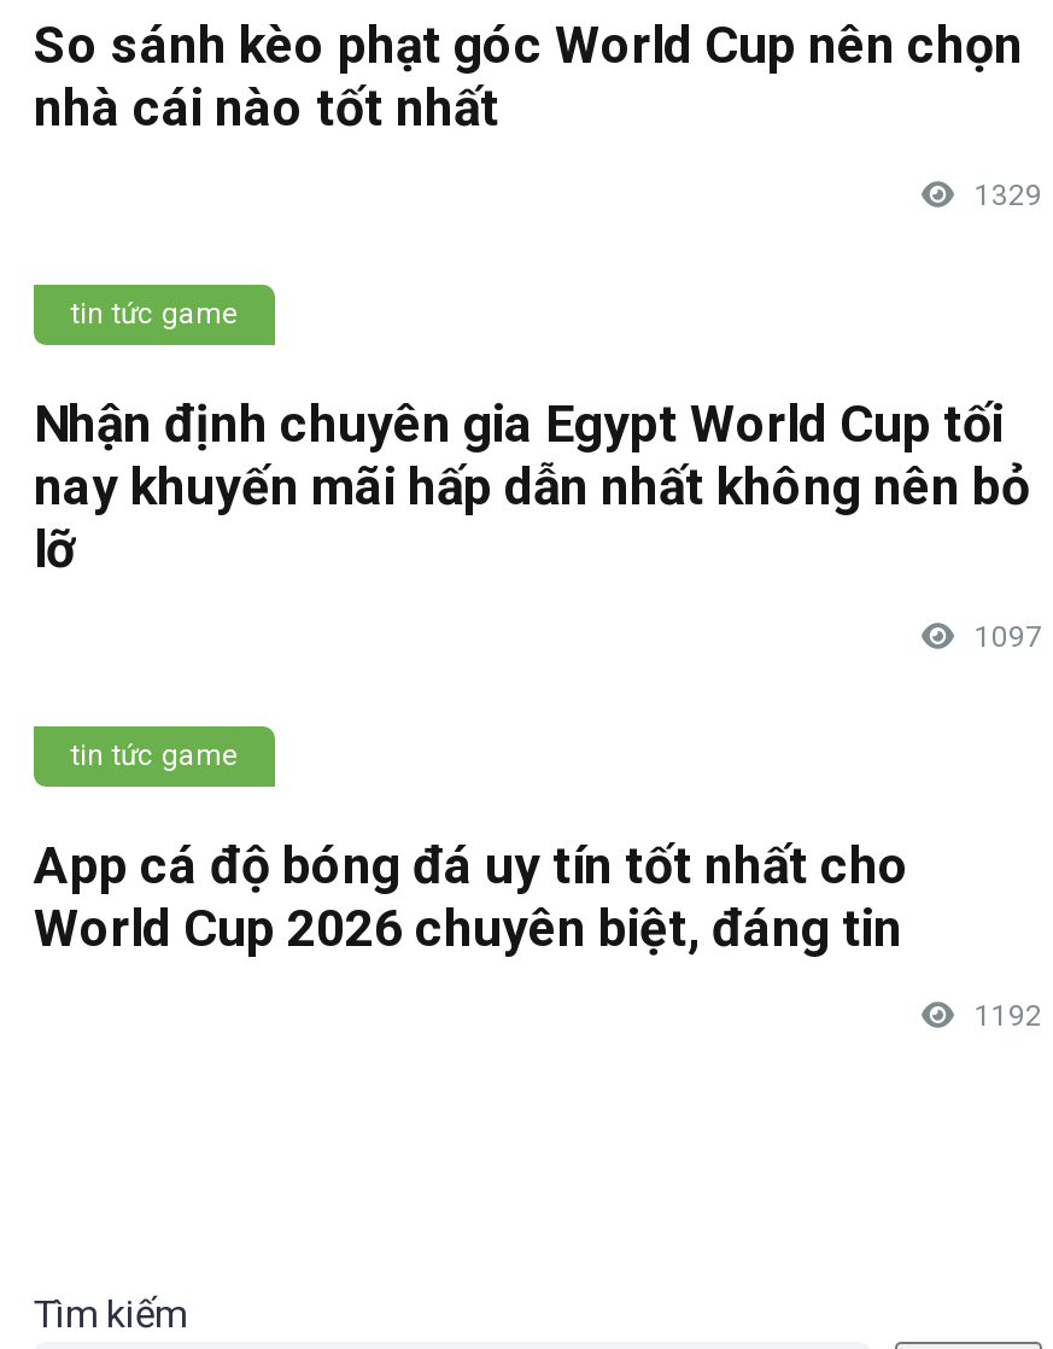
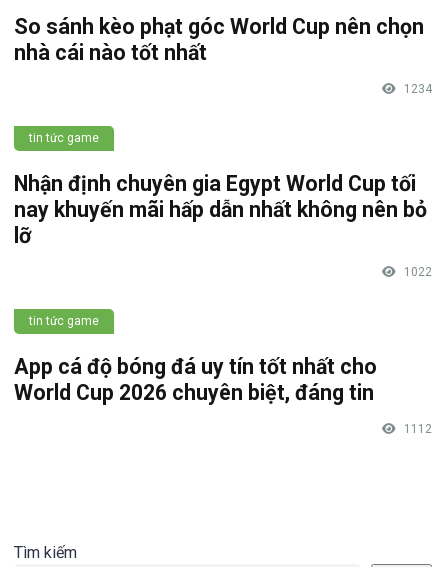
[967,178,1042,212] 1329 -> [401,82,432,96] 1234
[967,620,1042,654] 1097 -> [401,265,432,279] 1022
[967,999,1042,1032] 1192 -> [401,422,432,436] 1112

